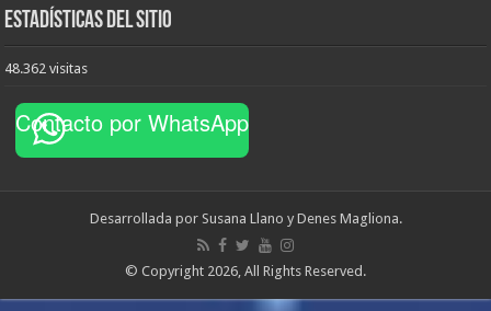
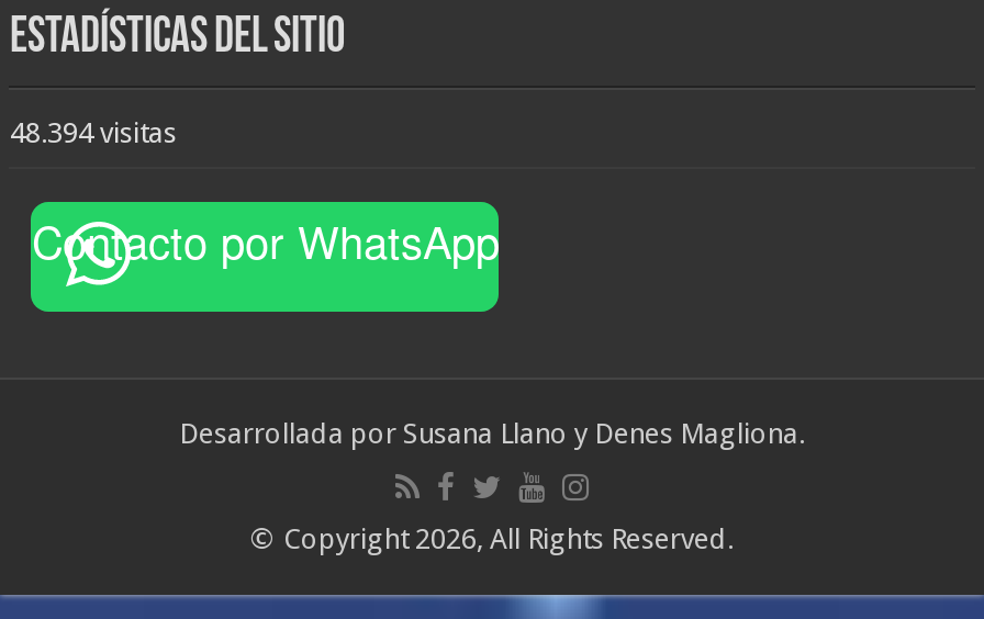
[5,61,88,77] 48.362 visitas -> [10,117,177,150] 48.394 visitas

